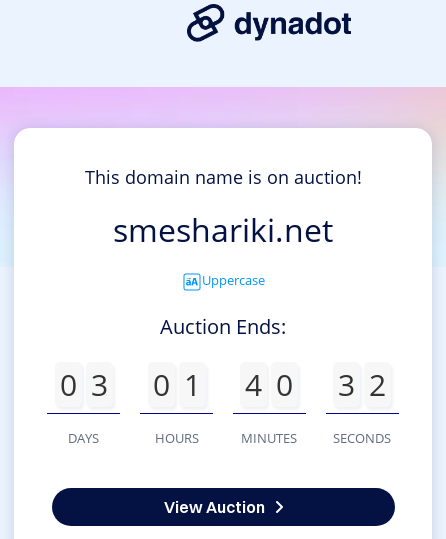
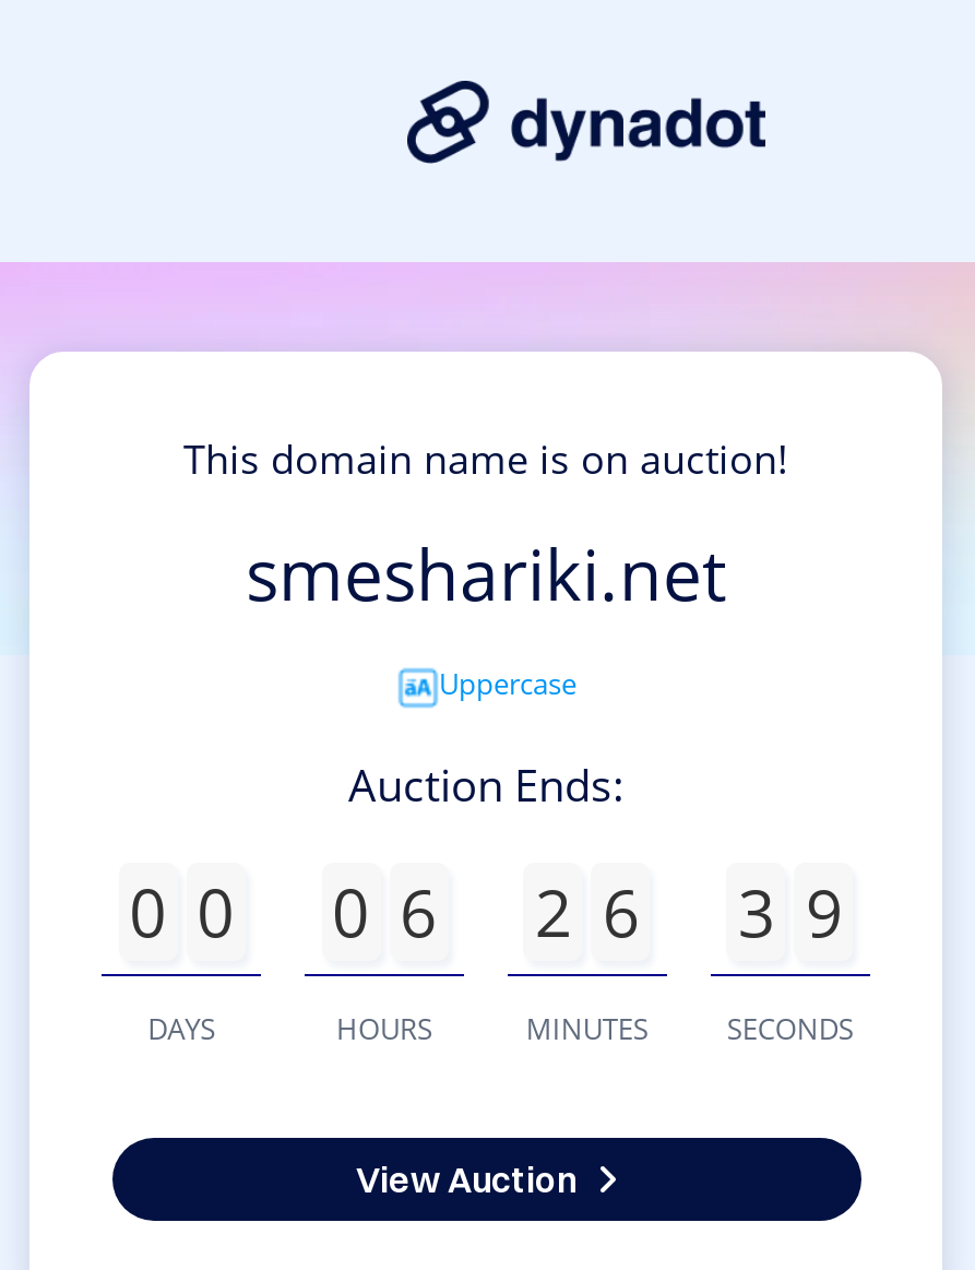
[60,364,108,405] 0 3 -> [129,867,234,957] 0 0
[152,364,200,405] 0 1 -> [332,867,437,957] 0 6
[245,364,293,405] 4 0 -> [535,867,640,957] 2 6
[338,364,386,405] 3 2 -> [738,867,842,957] 3 9

